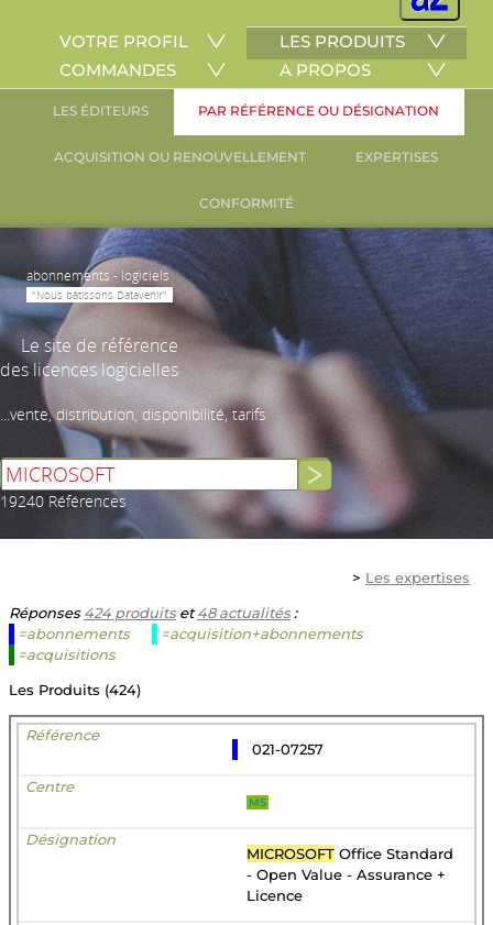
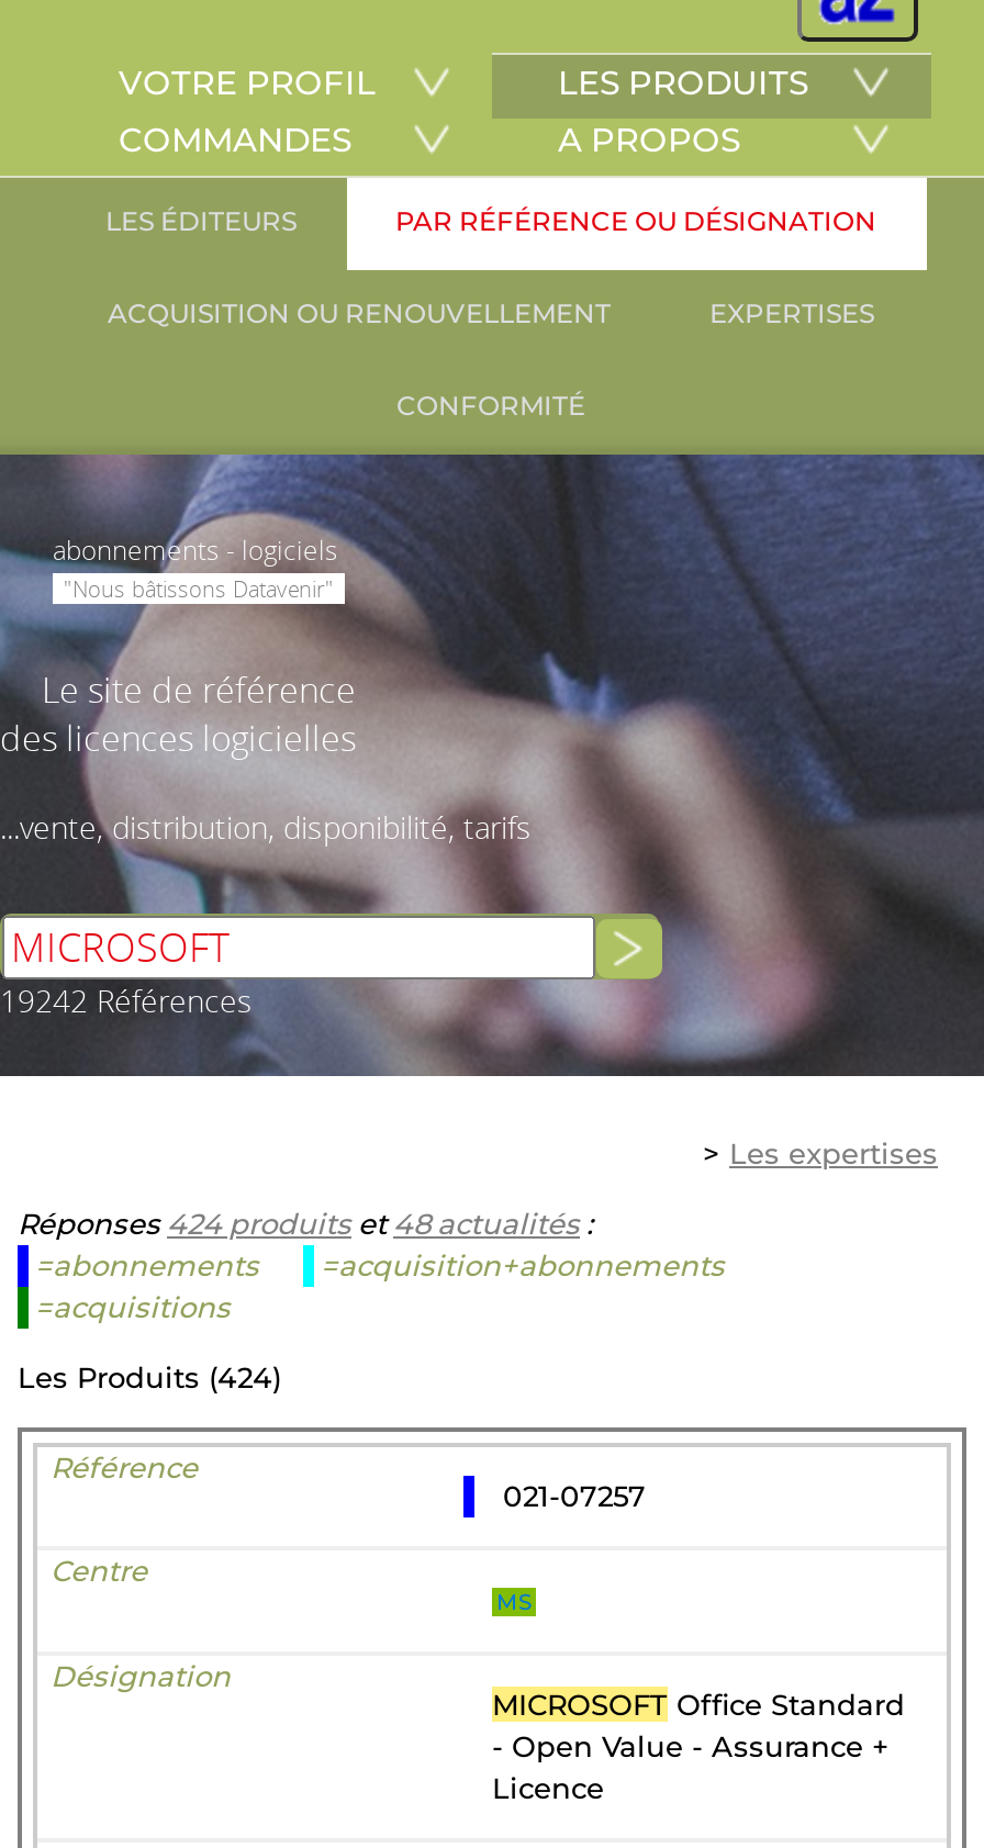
[0,491,127,511] 19240 Références -> [0,979,253,1021] 19242 Références

